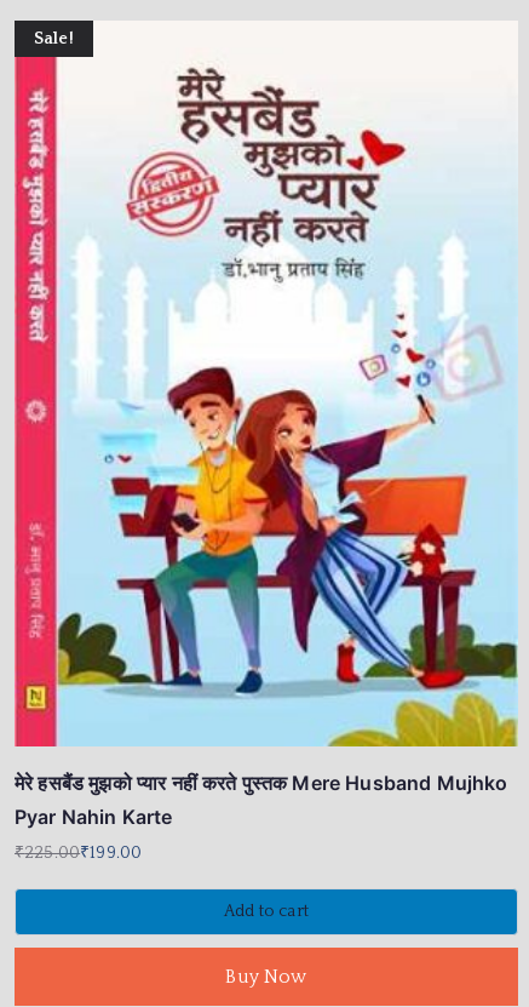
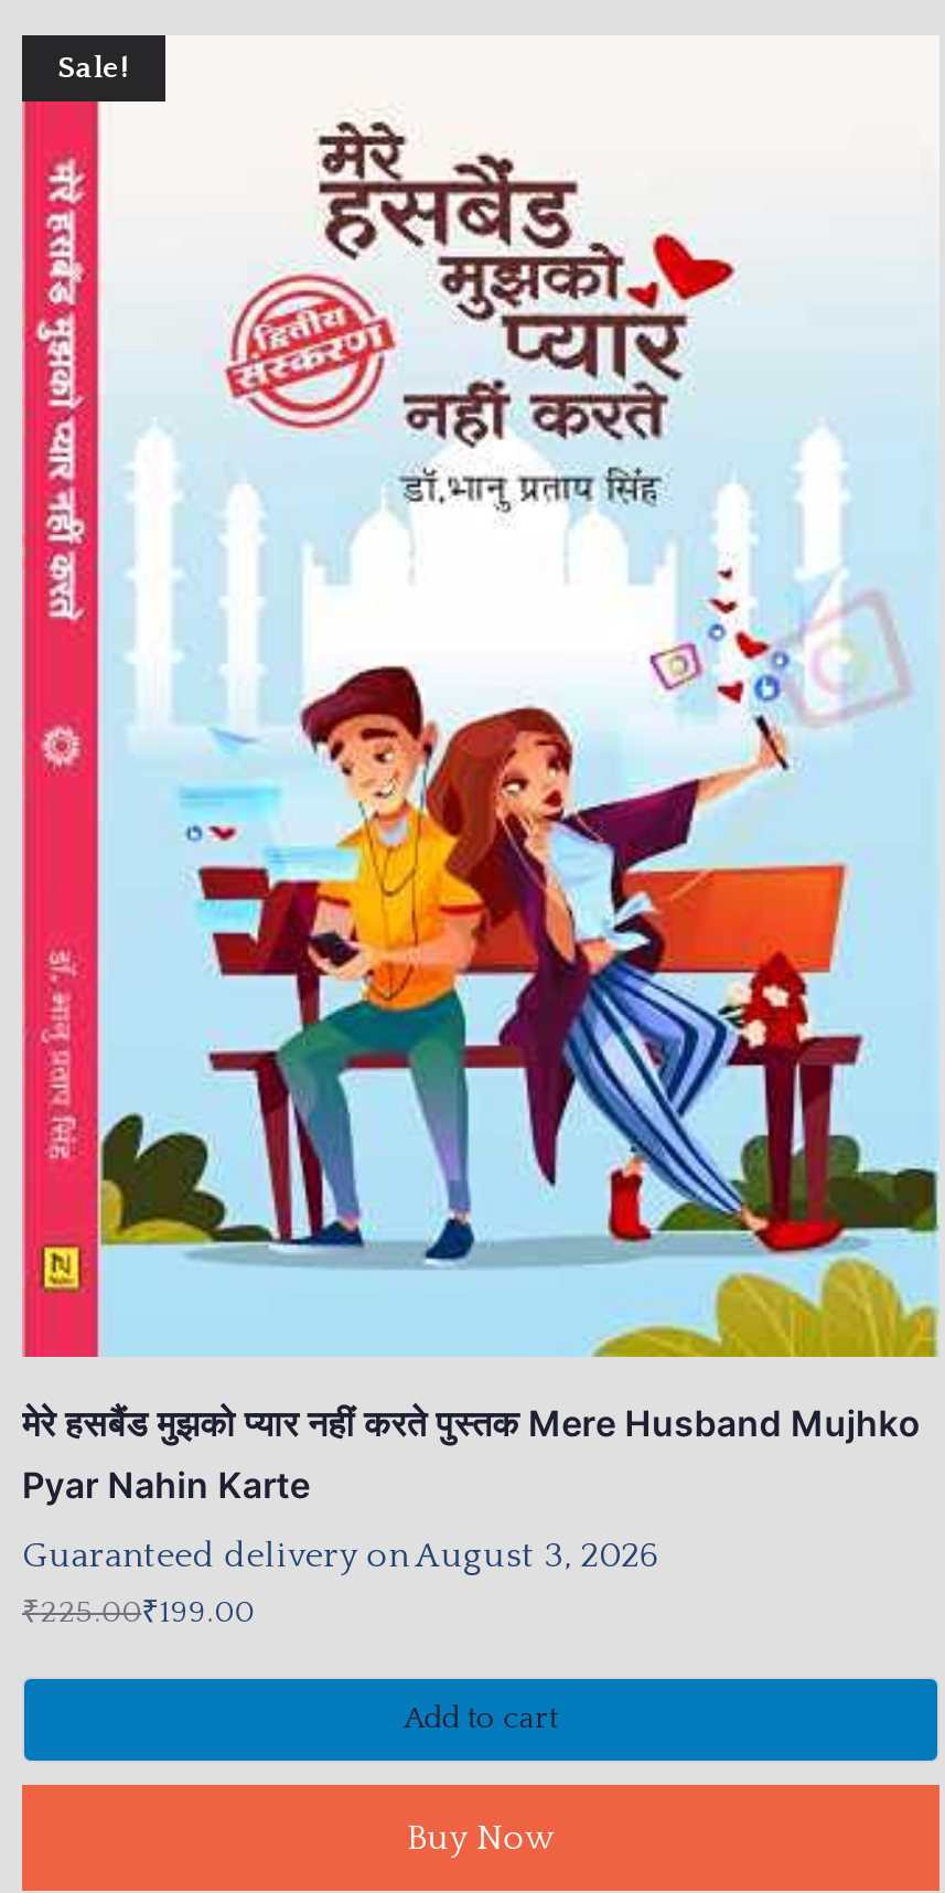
none -> [22,1536,659,1576] Guaranteed delivery on August 3, 2026

